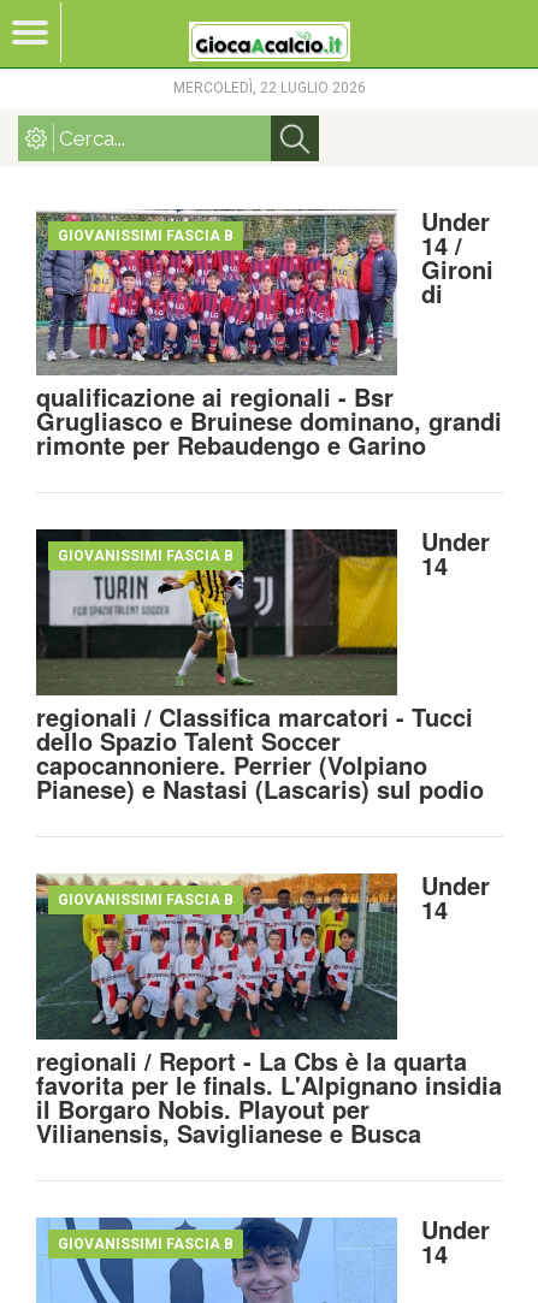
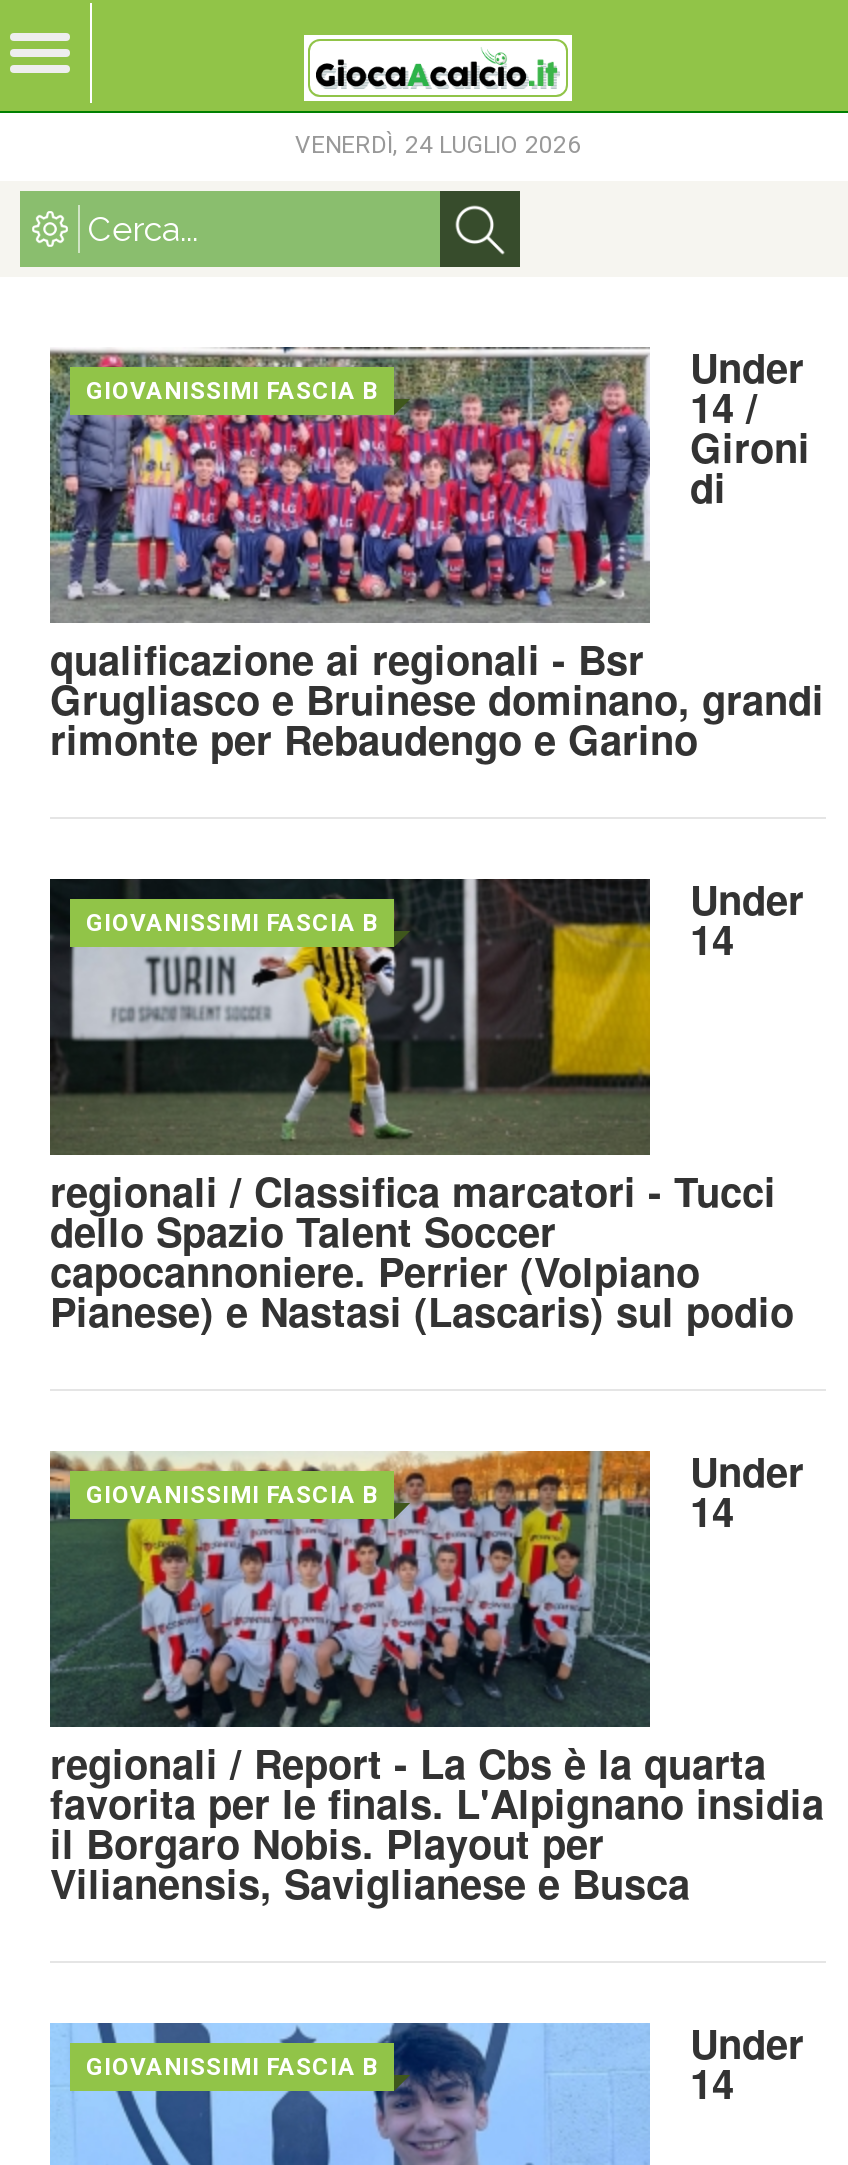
[173,79,366,96] MERCOLEDÌ, 22 LUGLIO 2026 -> [295,131,581,159] VENERDÌ, 24 LUGLIO 2026

